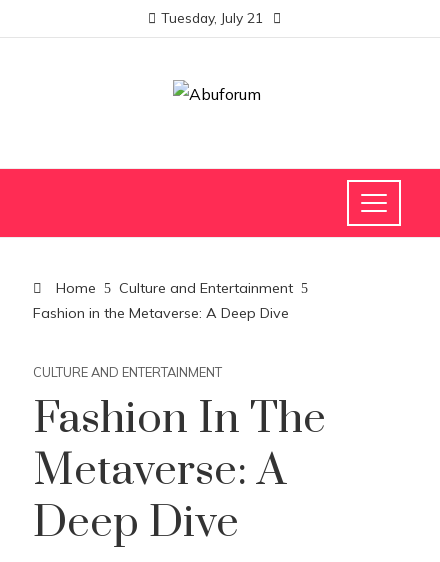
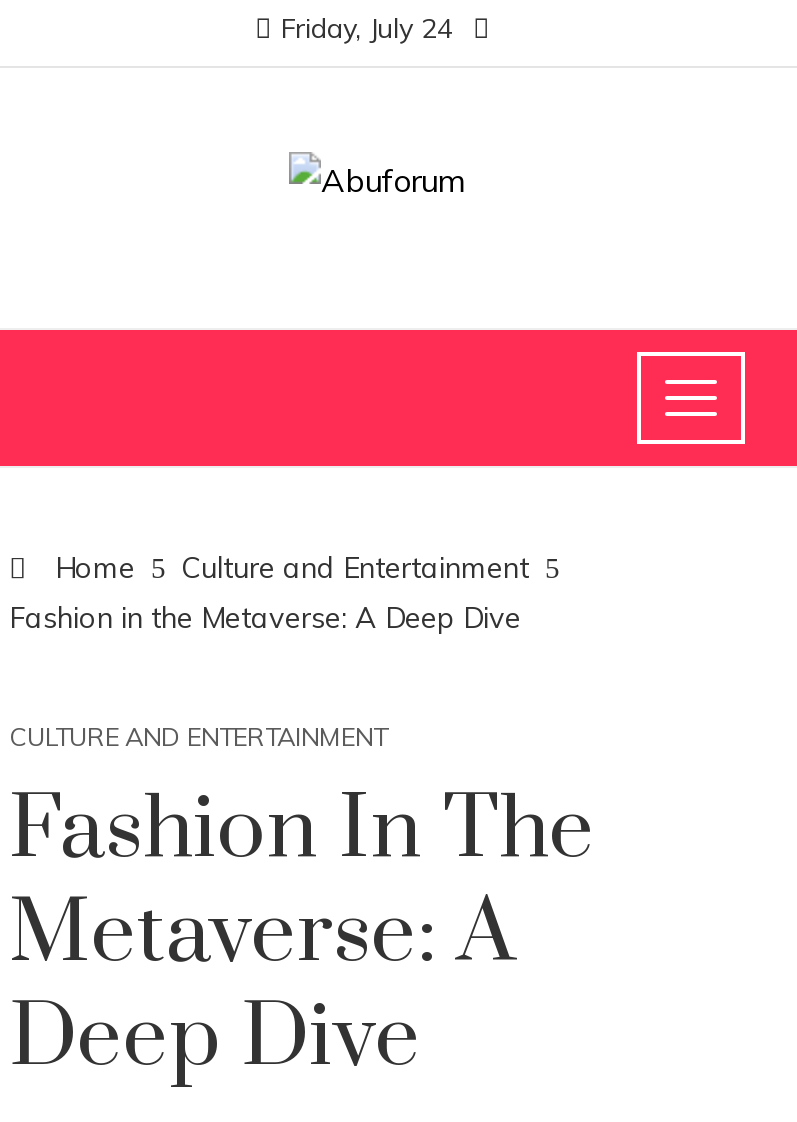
[161,9,263,26] Tuesday, July 21 -> [281,10,453,44] Friday, July 24

